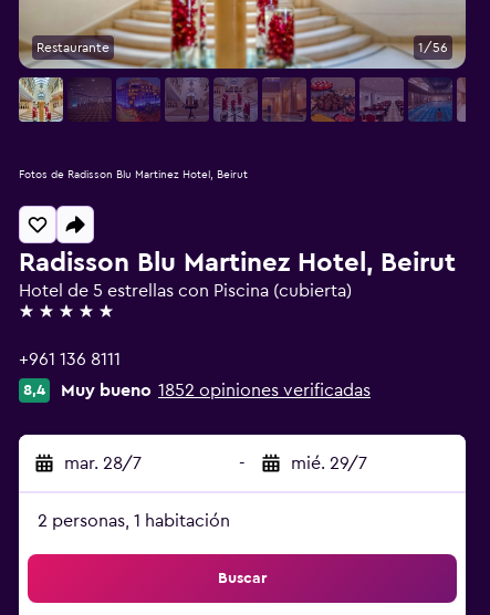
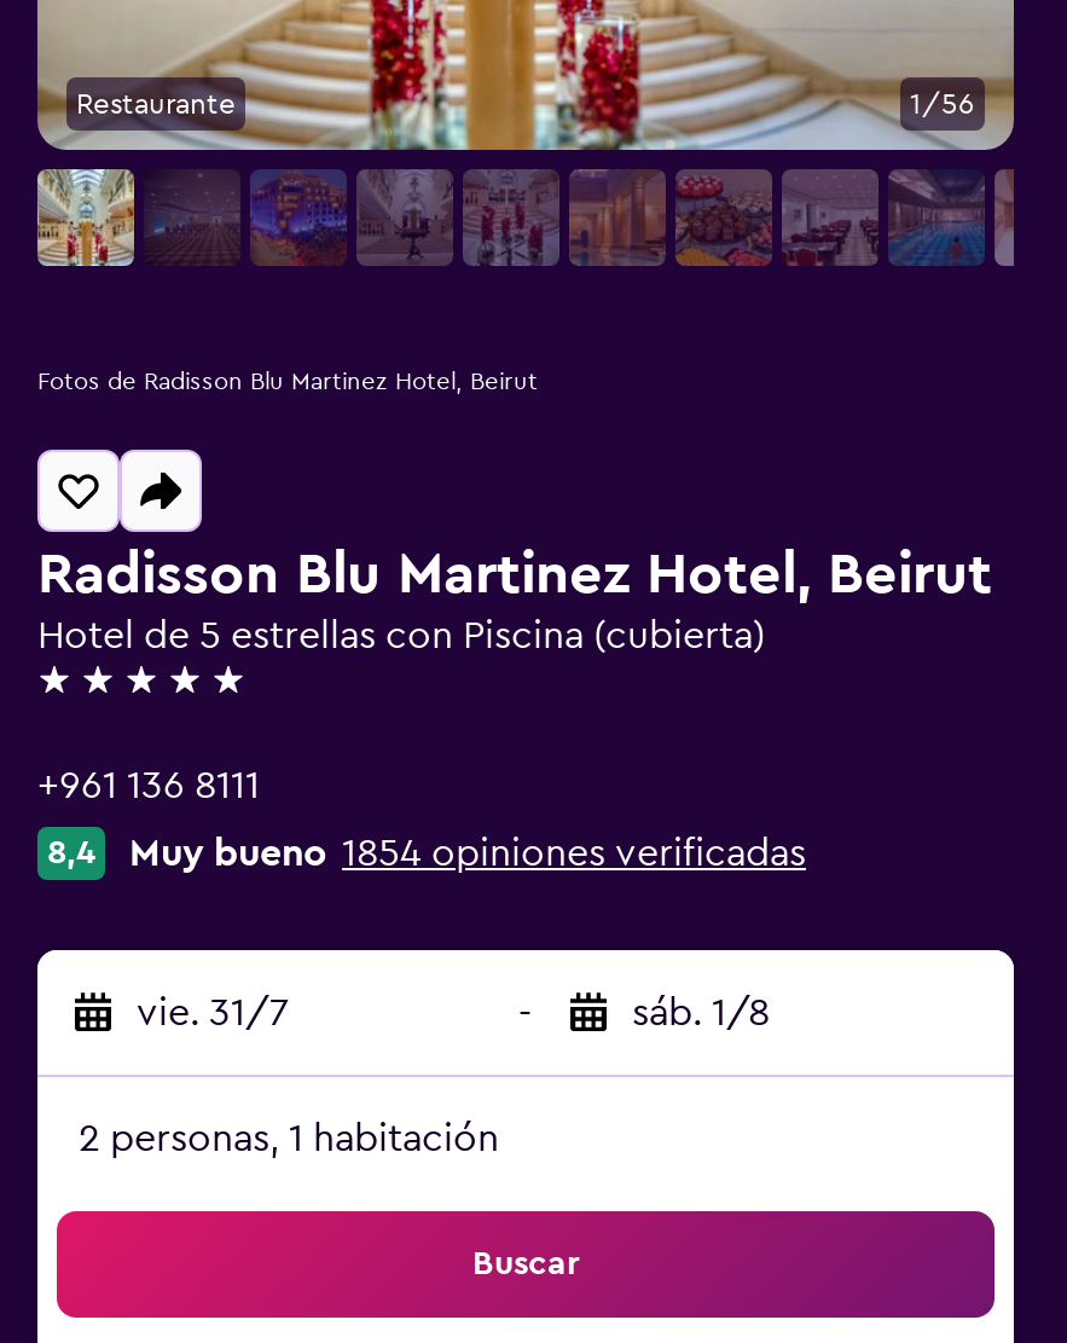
[61,382,371,399] Muy bueno 1852 opiniones verificadas -> [129,834,806,873] Muy bueno 1854 opiniones verificadas
[64,455,142,472] mar. 28/7 -> [137,994,289,1032] vie. 31/7
[291,455,367,472] mié. 29/7 -> [632,994,770,1032] sáb. 1/8

